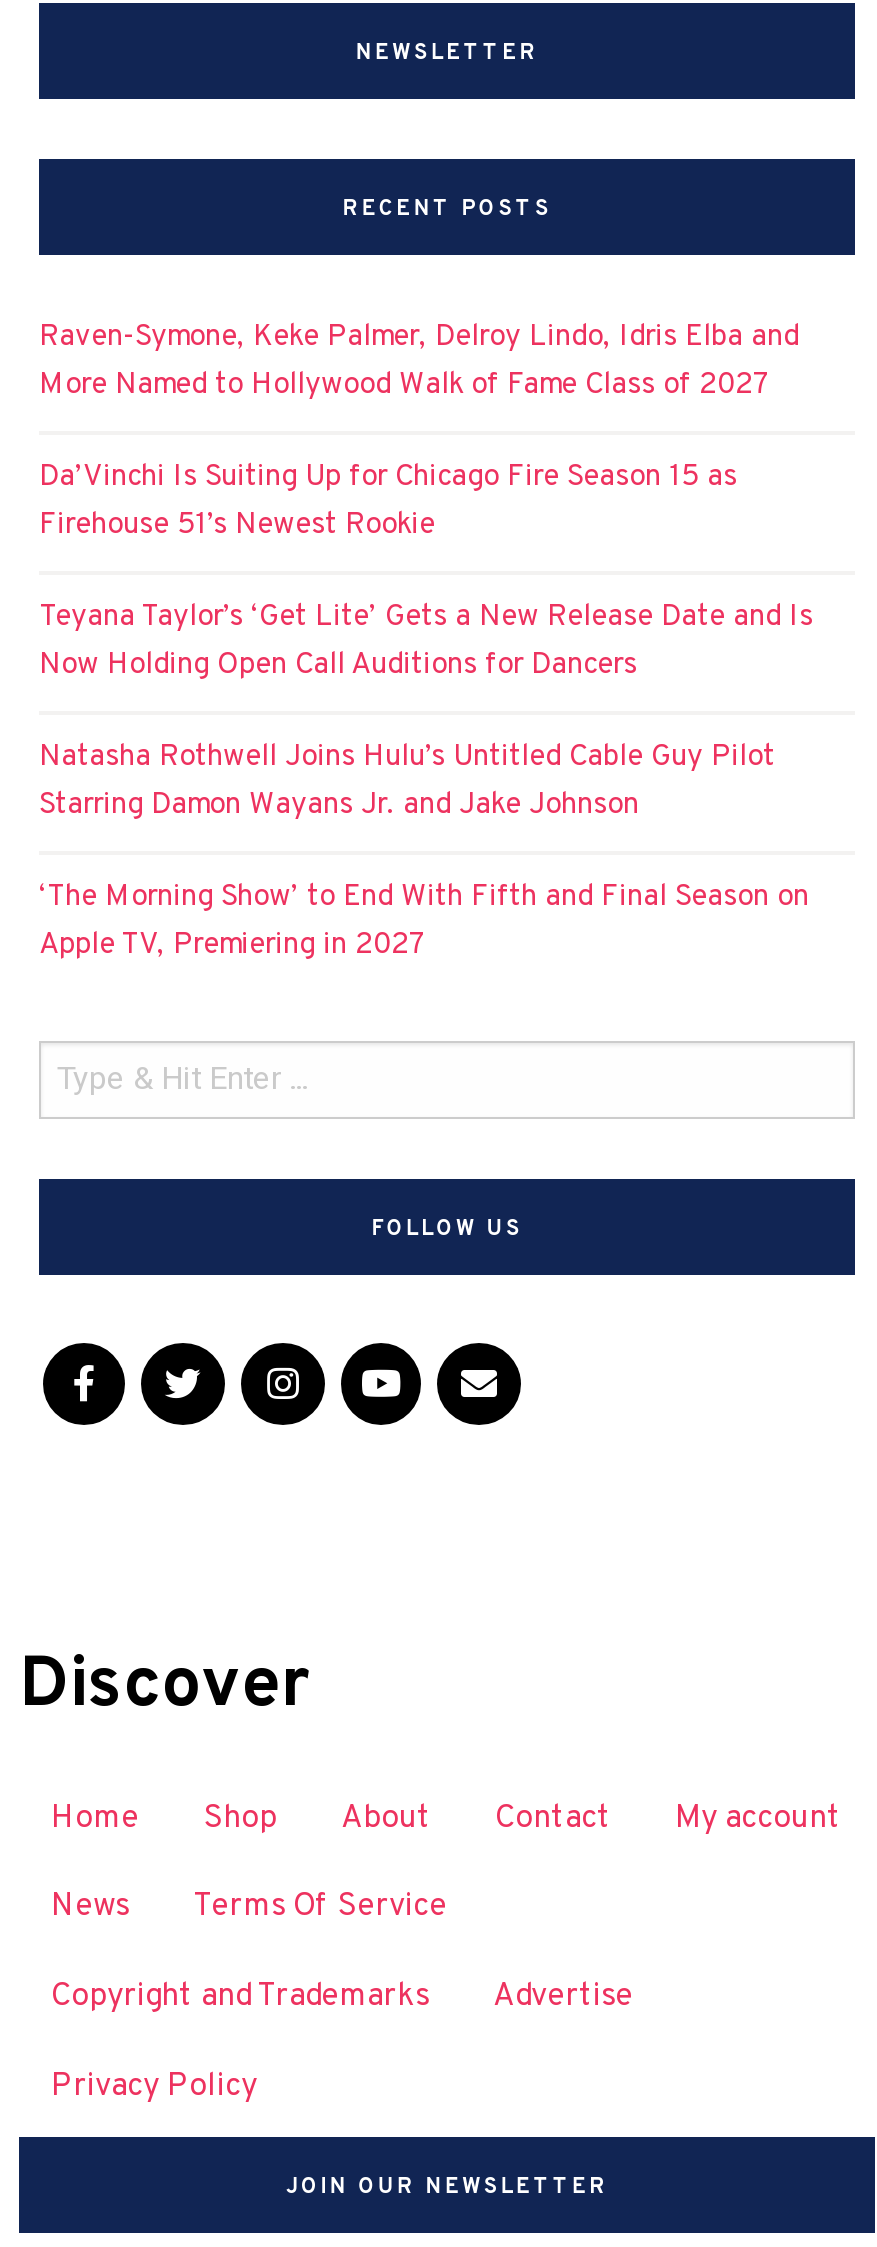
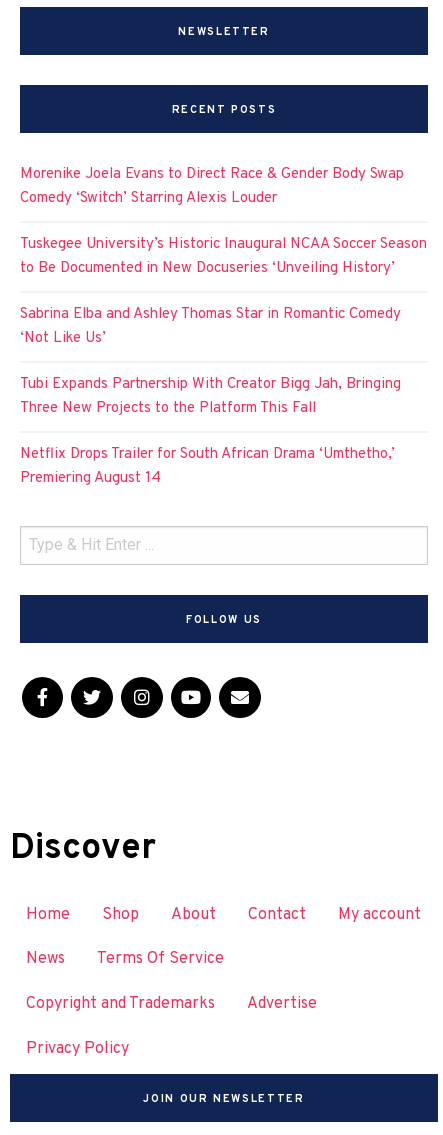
[39,319,799,405] Raven-Symone, Keke Palmer, Delroy Lindo, Idris Elba and | More Named to Hollywood Walk of Fame Class of 2027 -> [20,165,404,208] Morenike Joela Evans to Direct Race & Gender Body Swap | Comedy ‘Switch’ Starring Alexis Louder
[39,459,737,545] Da’Vinchi Is Suiting Up for Chicago Fire Season 15 as | Firehouse 51’s Newest Rookie -> [20,235,427,278] Tuskegee University’s Historic Inaugural NCAA Soccer Season | to Be Documented in New Docuseries ‘Unveiling History’
[39,599,813,685] Teyana Taylor’s ‘Get Lite’ Gets a New Release Date and Is | Now Holding Open Call Auditions for Dancers -> [20,305,401,348] Sabrina Elba and Ashley Thomas Star in Romantic Comedy | ‘Not Like Us’
[39,739,775,825] Natasha Rothwell Joins Hulu’s Untitled Cable Guy Pilot | Starring Damon Wayans Jr. and Jake Johnson -> [20,375,401,418] Tubi Expands Partnership With Creator Bigg Jah, Bringing | Three New Projects to the Platform This Fall
[39,879,809,965] ‘The Morning Show’ to End With Fifth and Final Season on | Apple TV, Premiering in 2027 -> [20,445,395,488] Netflix Drops Trailer for South African Drama ‘Umthetho,’ | Premiering August 14

